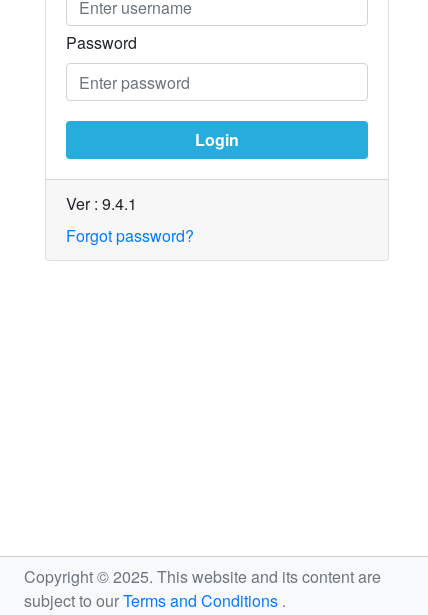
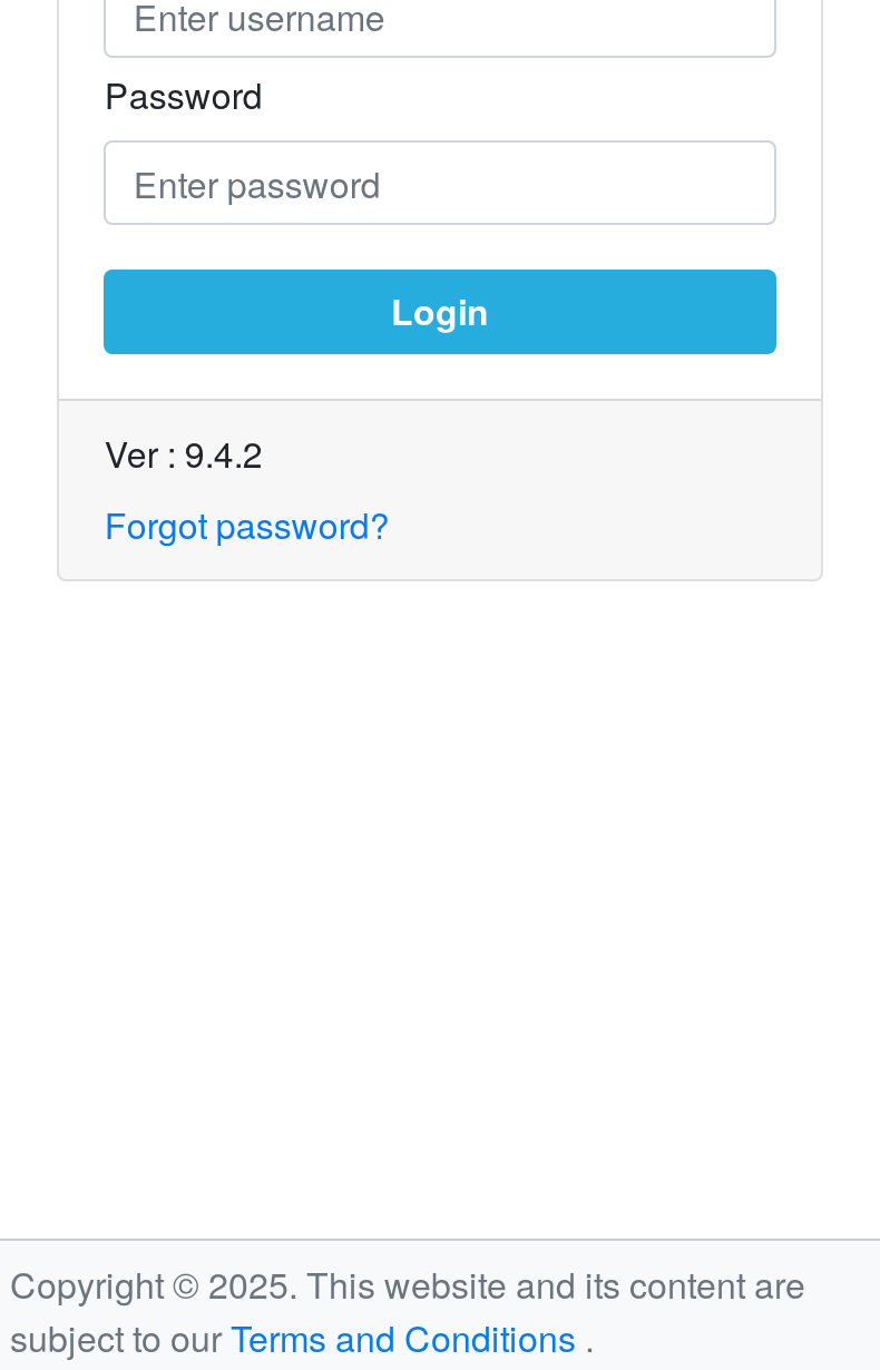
[66,192,137,215] Ver : 9.4.1 -> [104,429,262,480] Ver : 9.4.2

